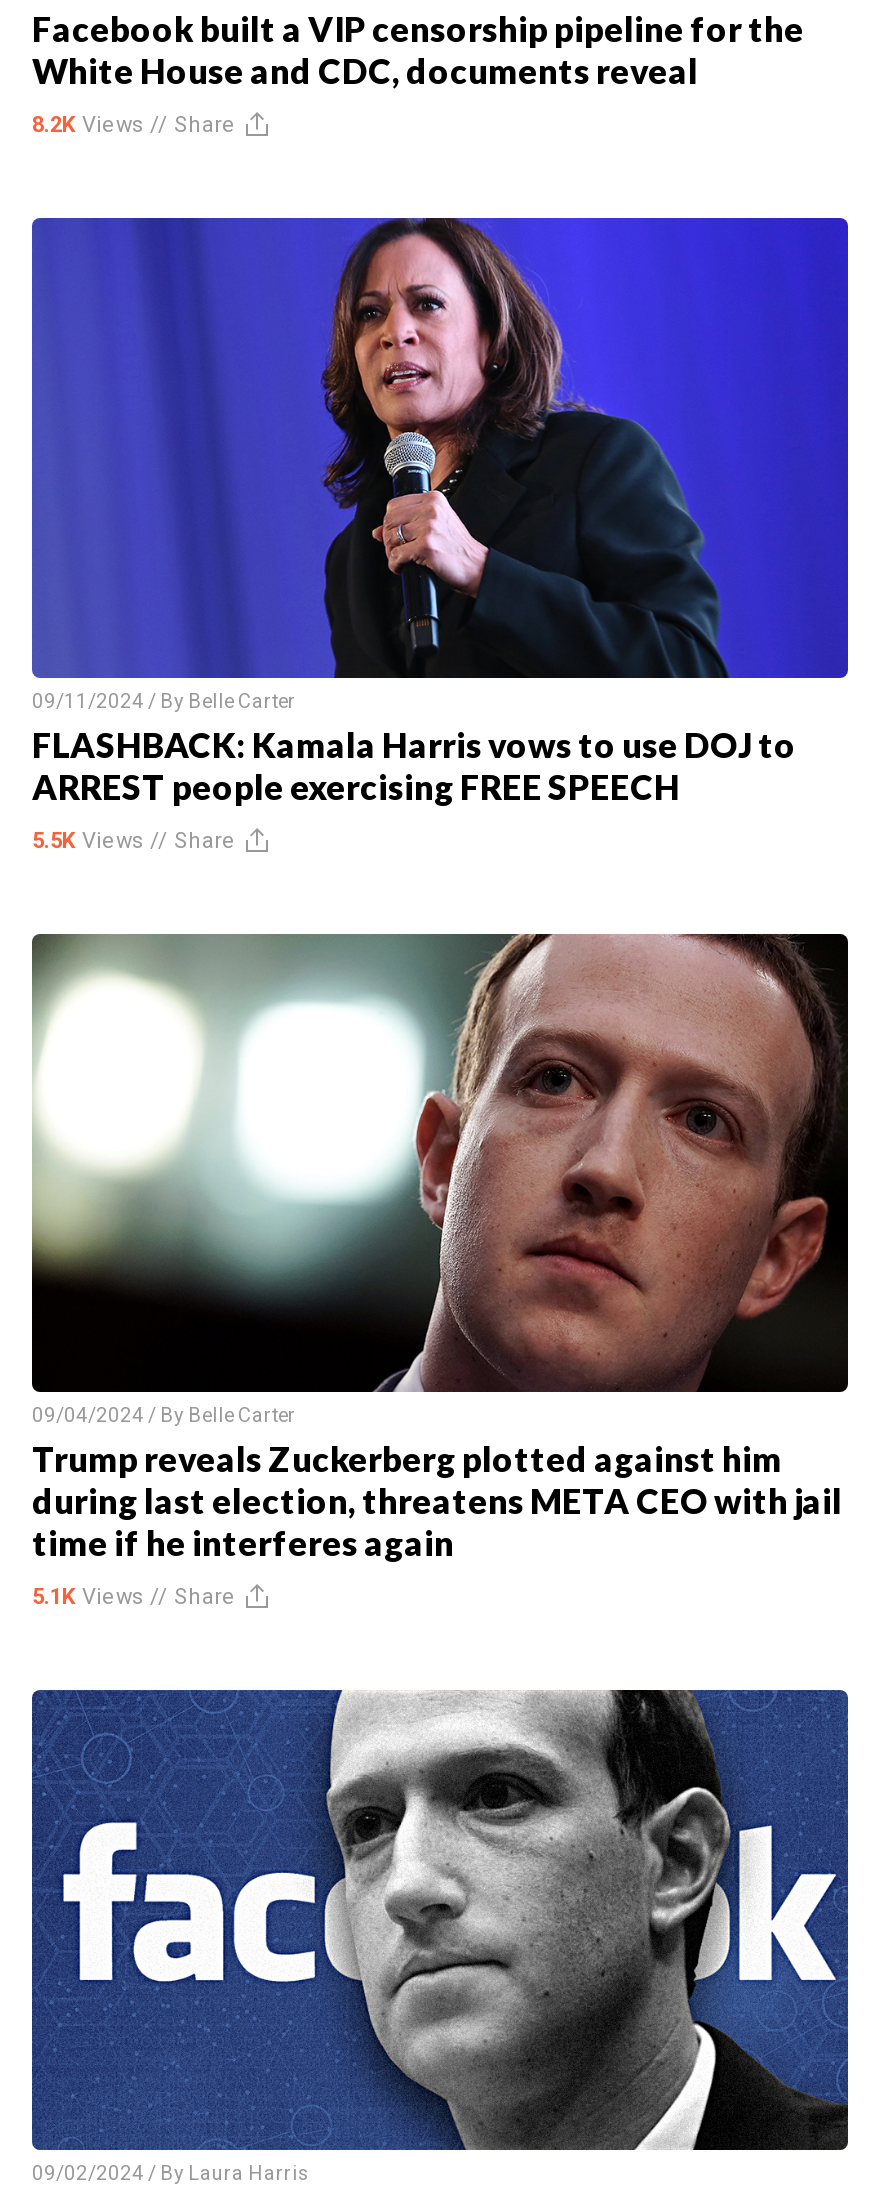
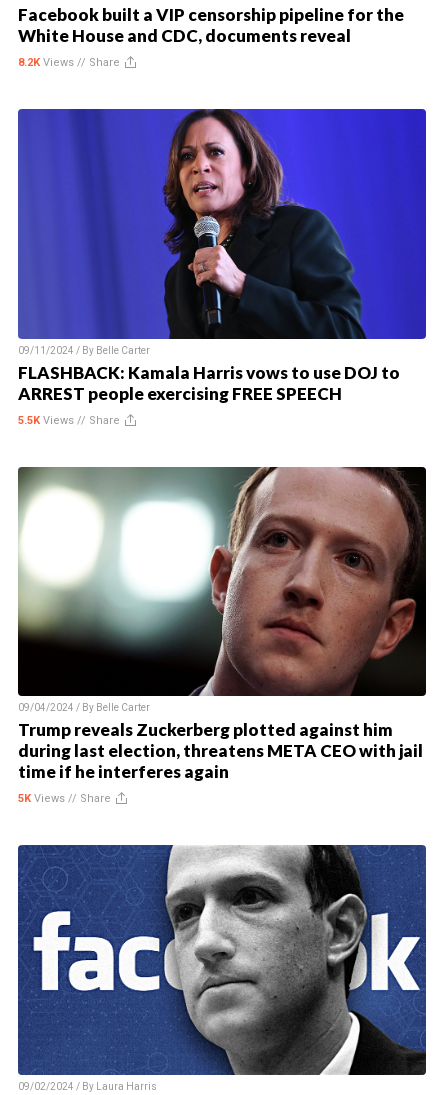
[32,1584,236,1610] 5.1K Views // Share -> [18,792,111,805] 5K Views // Share

